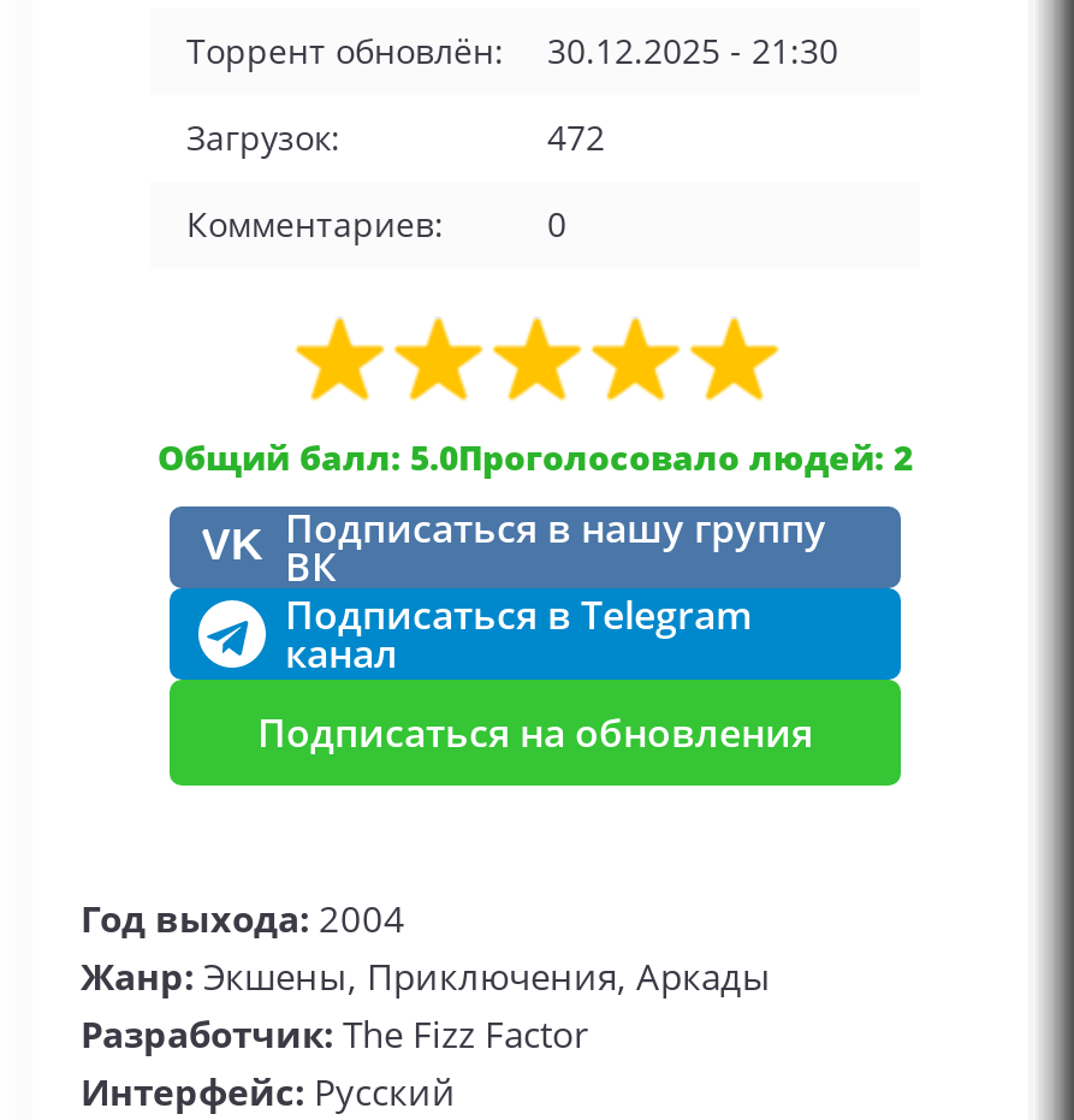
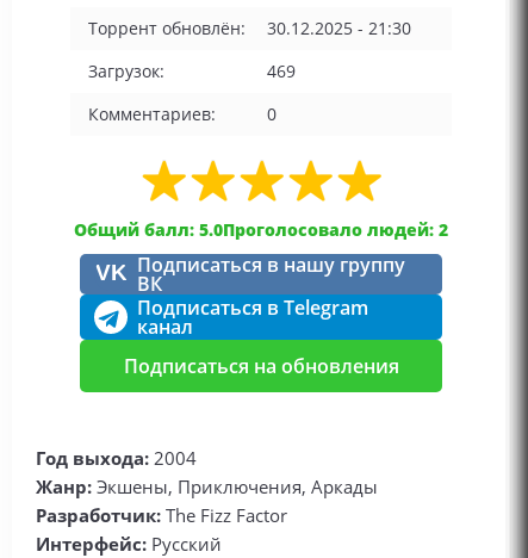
[547,113,605,159] 472 -> [267,59,296,82] 469

